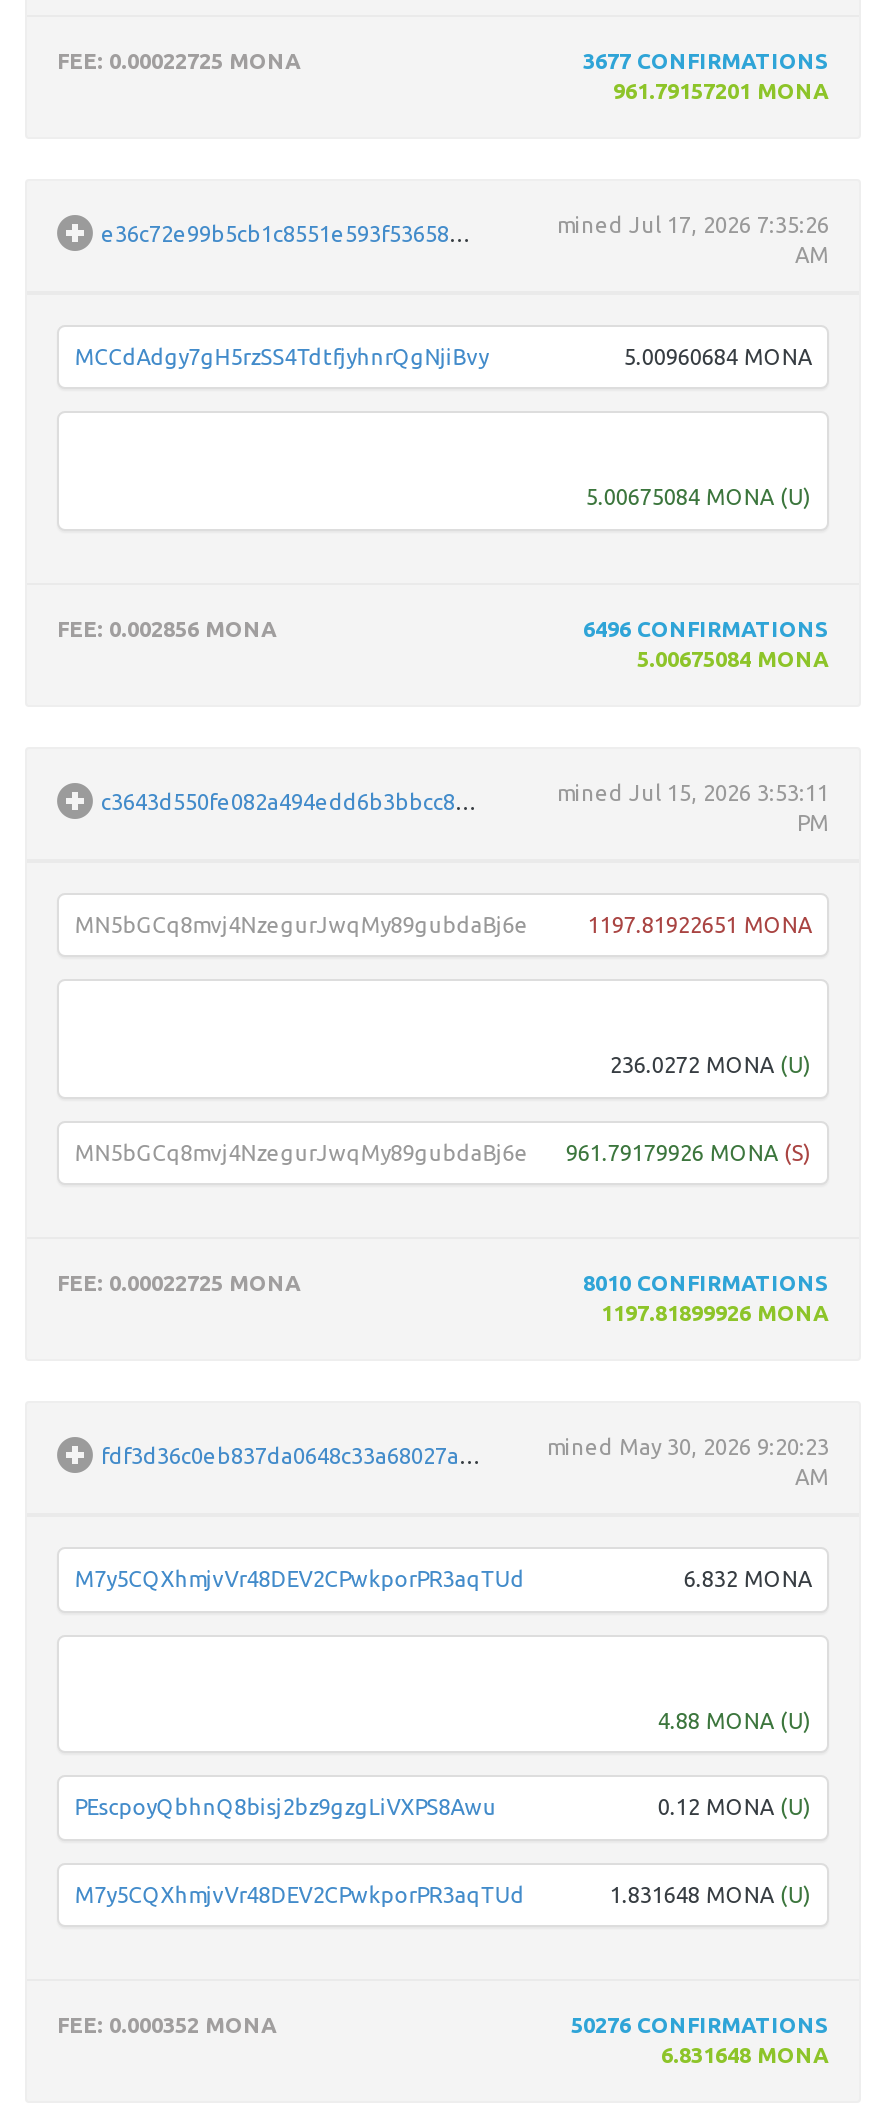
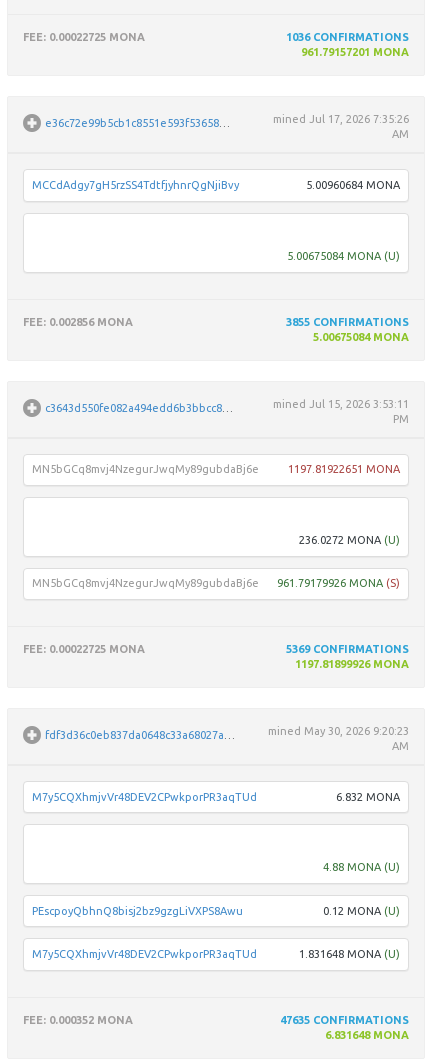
[583,49,829,73] 3677 CONFIRMATIONS -> [286,31,409,43] 1036 CONFIRMATIONS
[583,617,829,641] 6496 CONFIRMATIONS -> [286,315,409,327] 3855 CONFIRMATIONS
[583,1272,829,1296] 8010 CONFIRMATIONS -> [286,643,409,655] 5369 CONFIRMATIONS
[571,2014,829,2038] 50276 CONFIRMATIONS -> [280,1014,409,1026] 47635 CONFIRMATIONS

